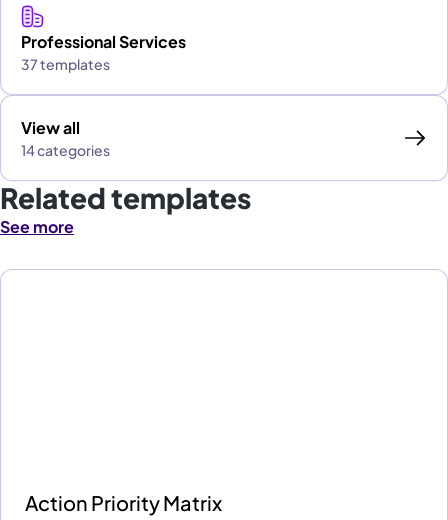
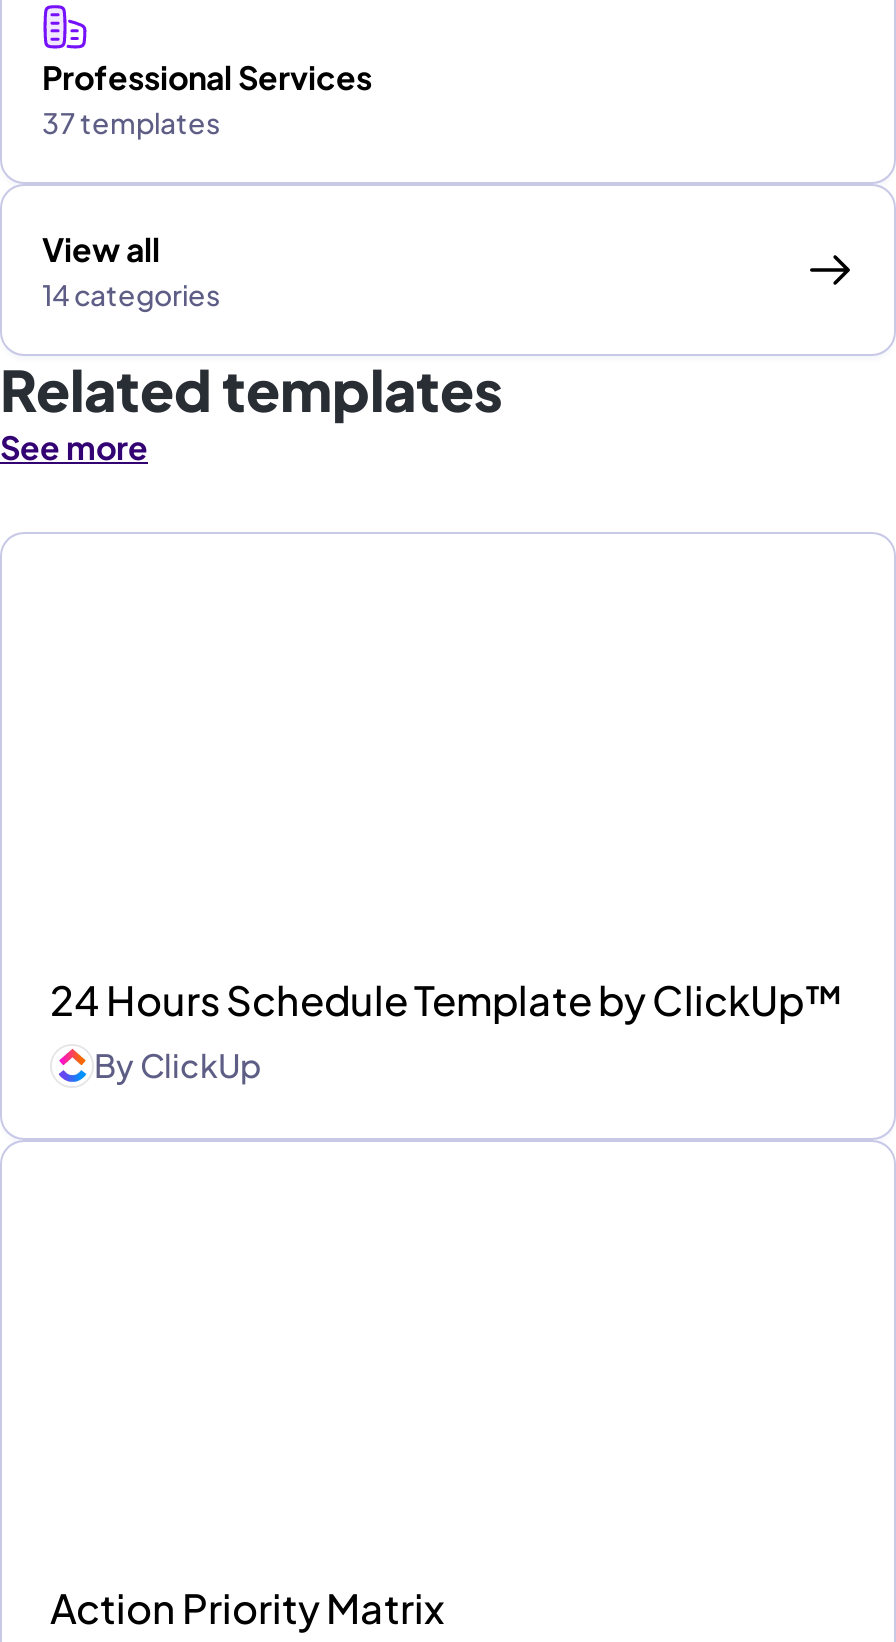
none -> [50,974,844,1086] 24 Hours Schedule Template by ClickUp™ | By ClickUp

